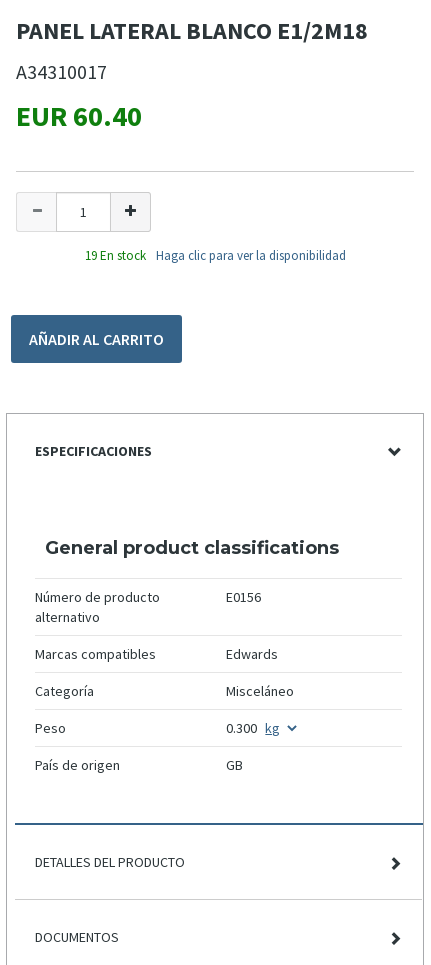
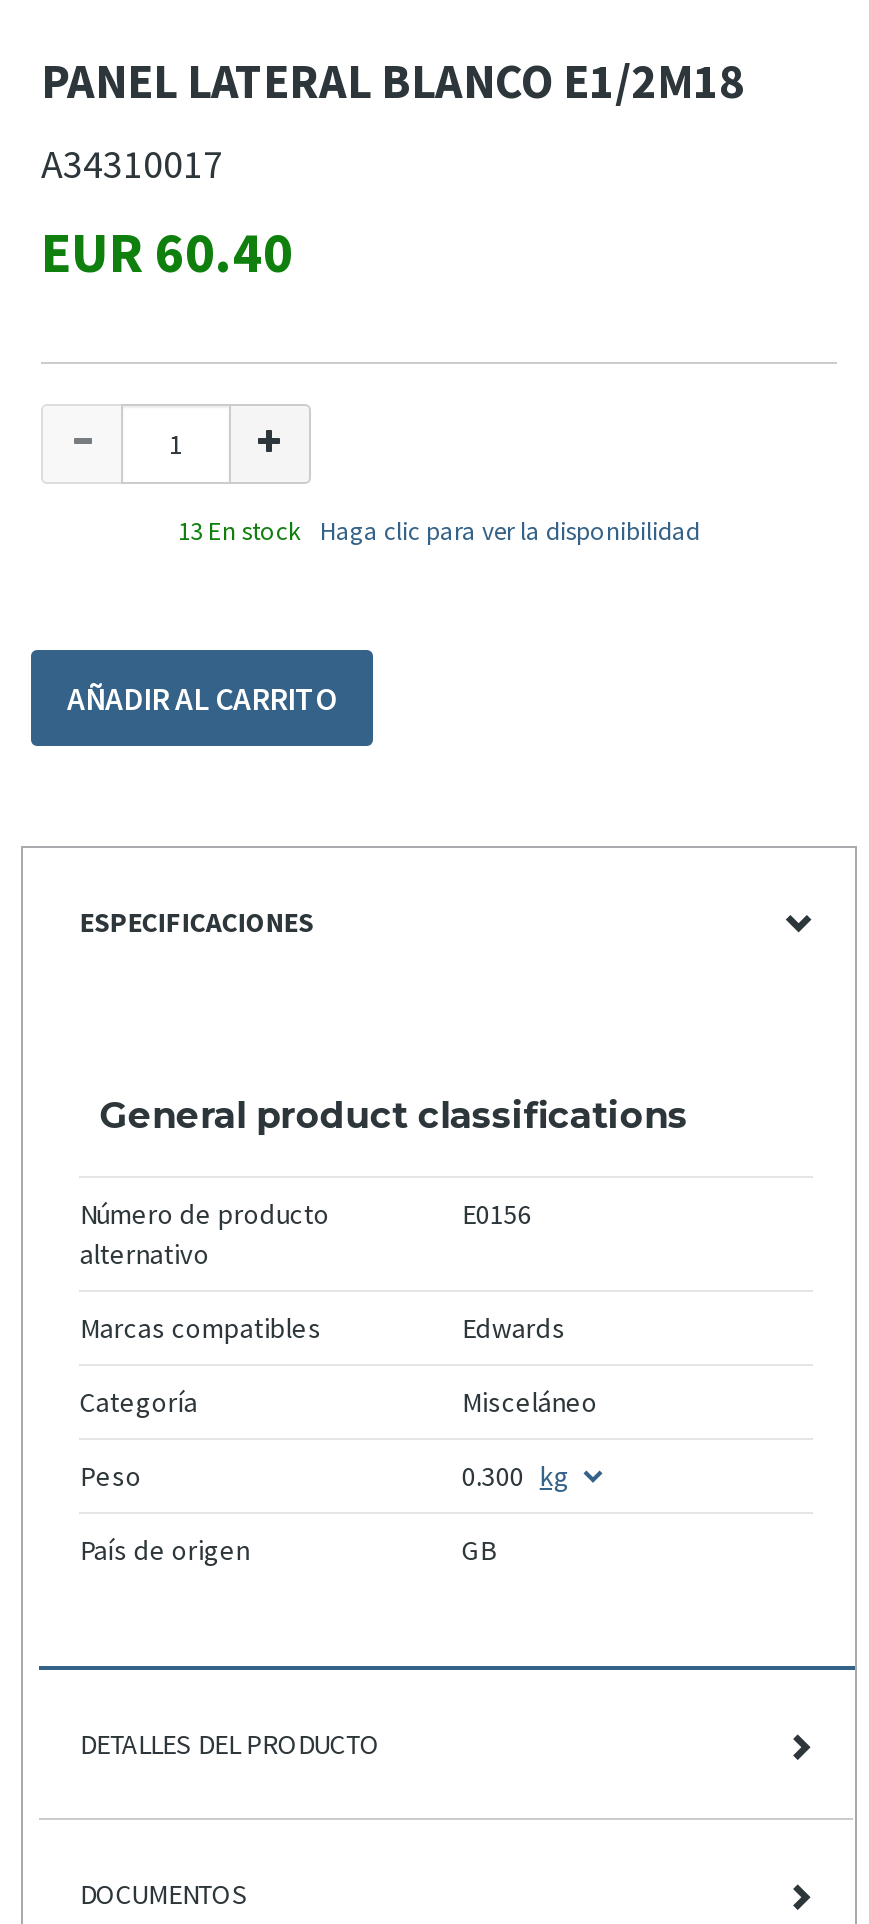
[84,247,345,264] 19 En stock Haga clic para ver la disponibilidad -> [178,514,700,548] 13 En stock Haga clic para ver la disponibilidad

